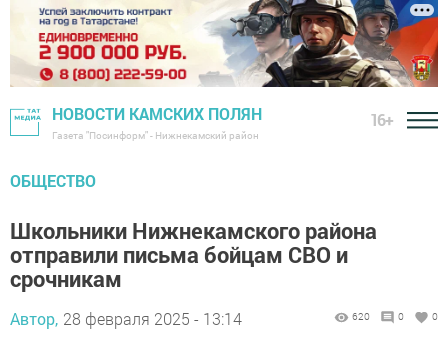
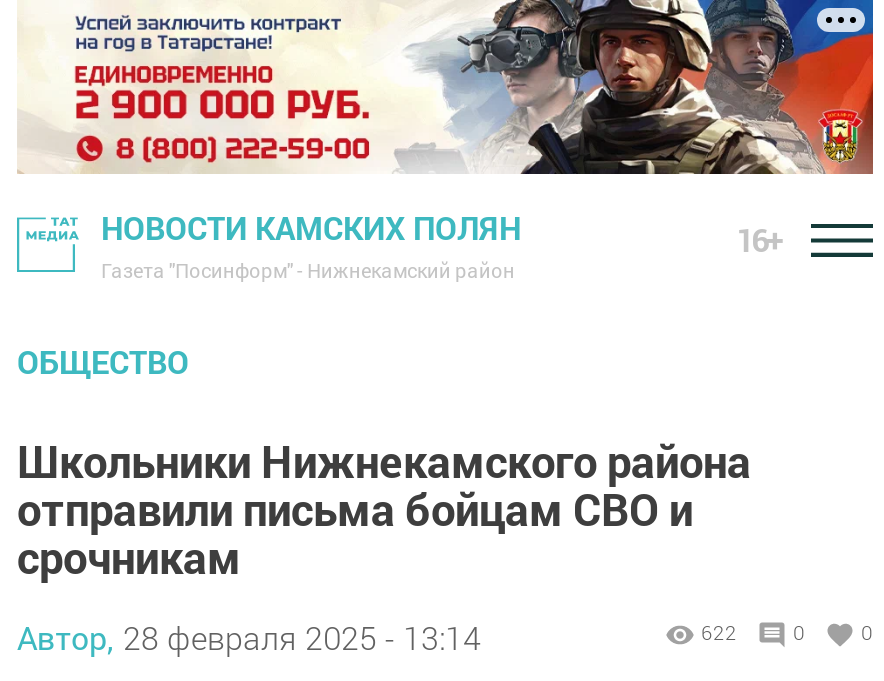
[352,310,370,323] 620 -> [701,621,737,647] 622

